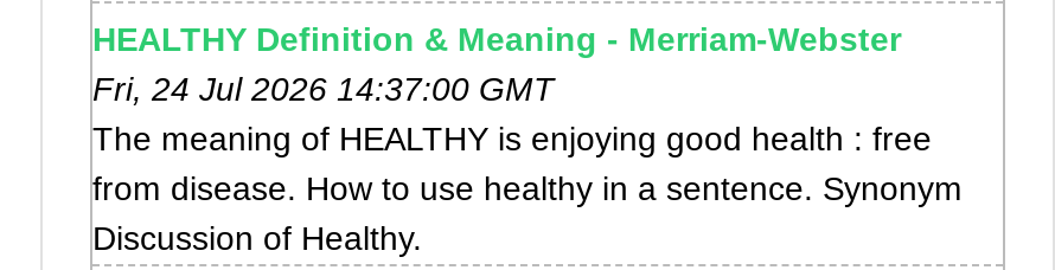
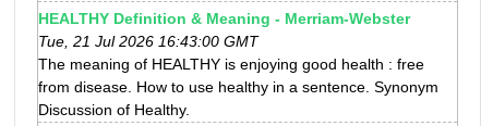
[92,71,555,109] Fri, 24 Jul 2026 14:37:00 GMT -> [38,32,258,50] Tue, 21 Jul 2026 16:43:00 GMT

